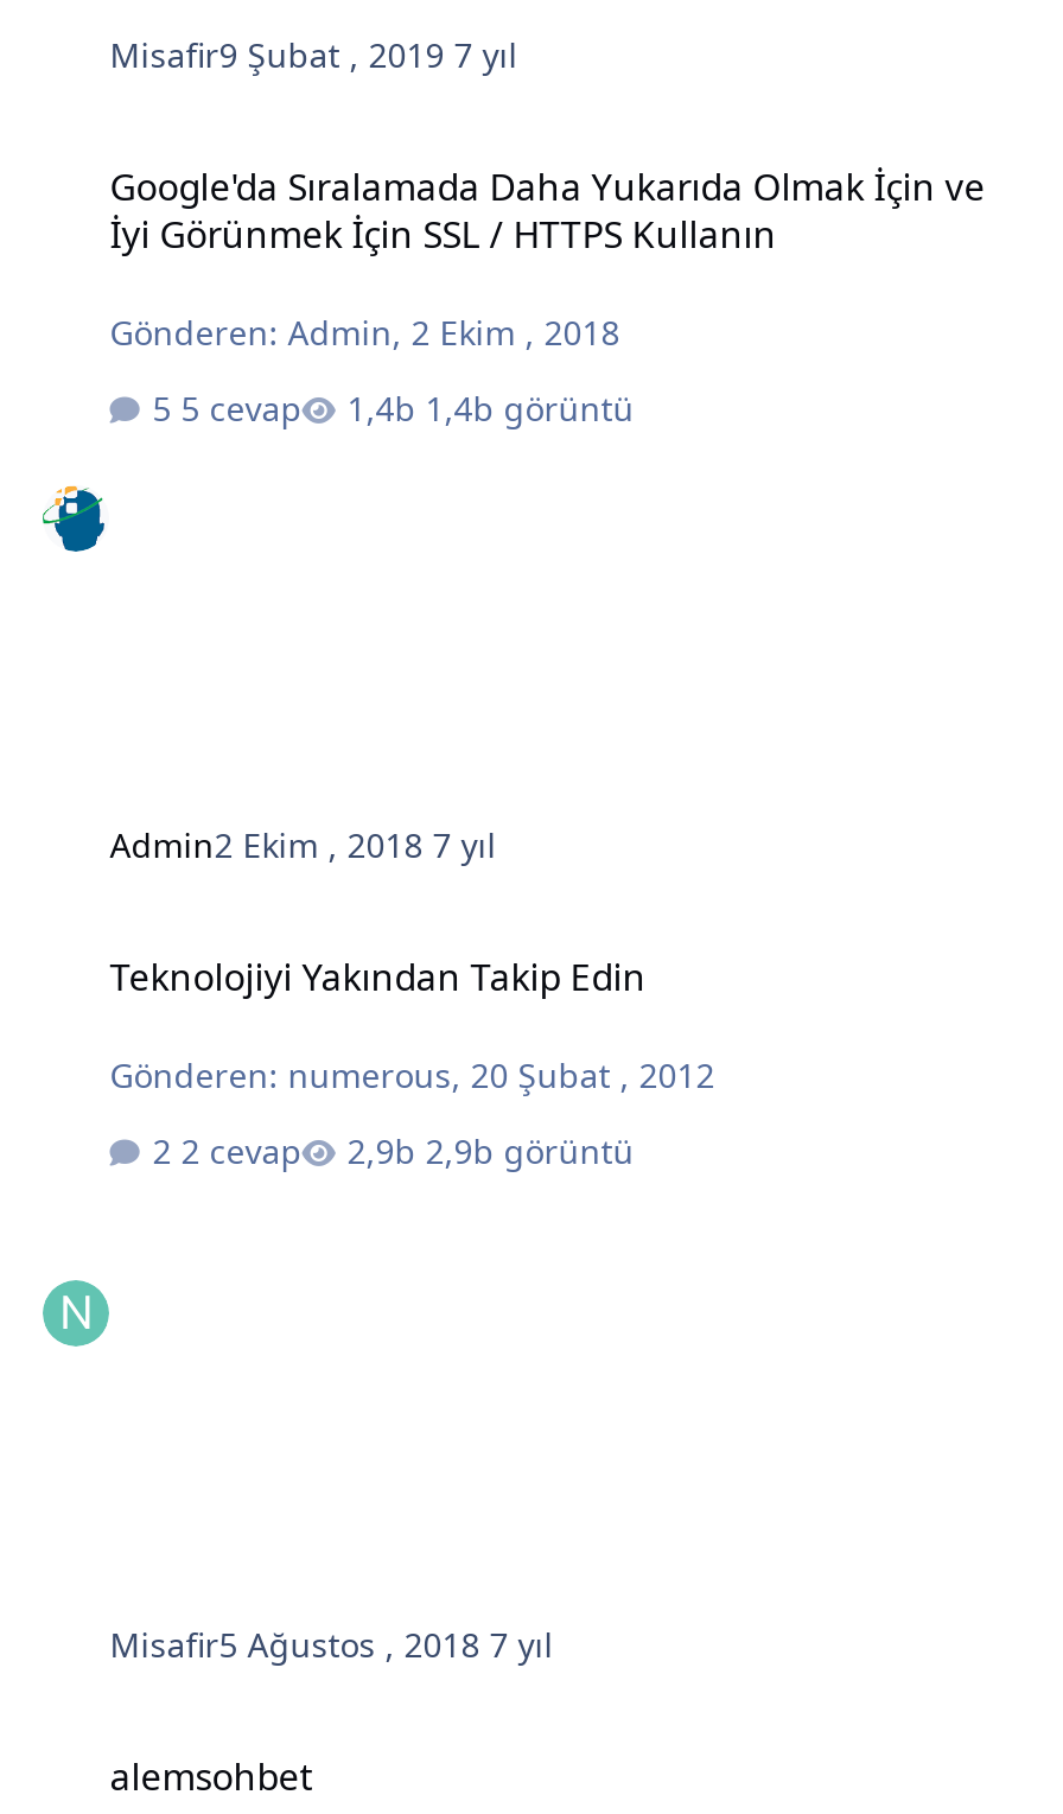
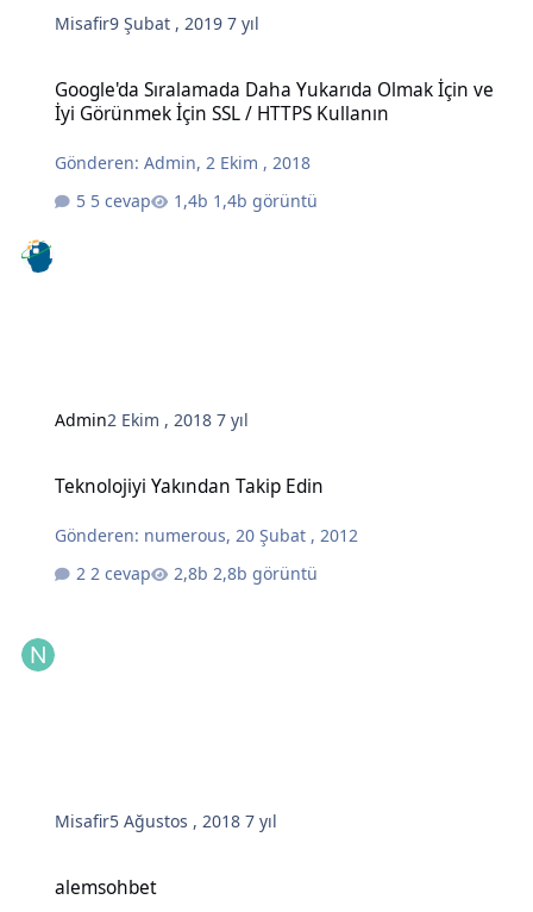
[425,1128,634,1173] 2,9b görüntü -> [213,562,318,584] 2,8b görüntü

